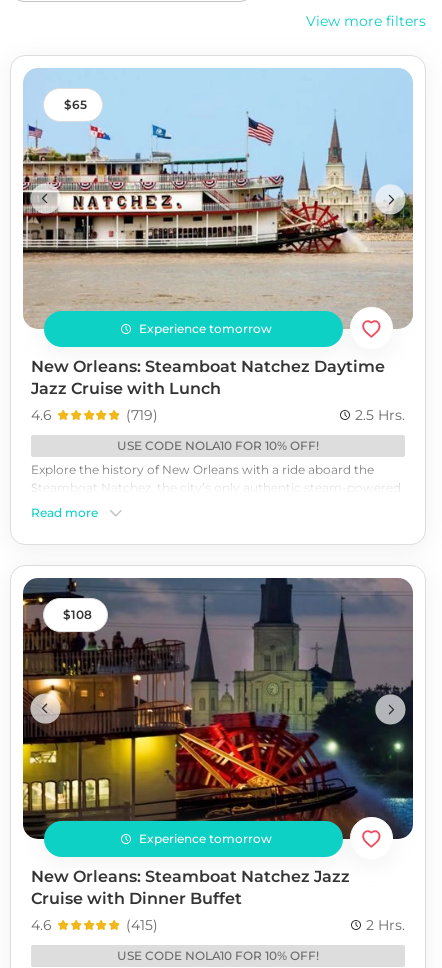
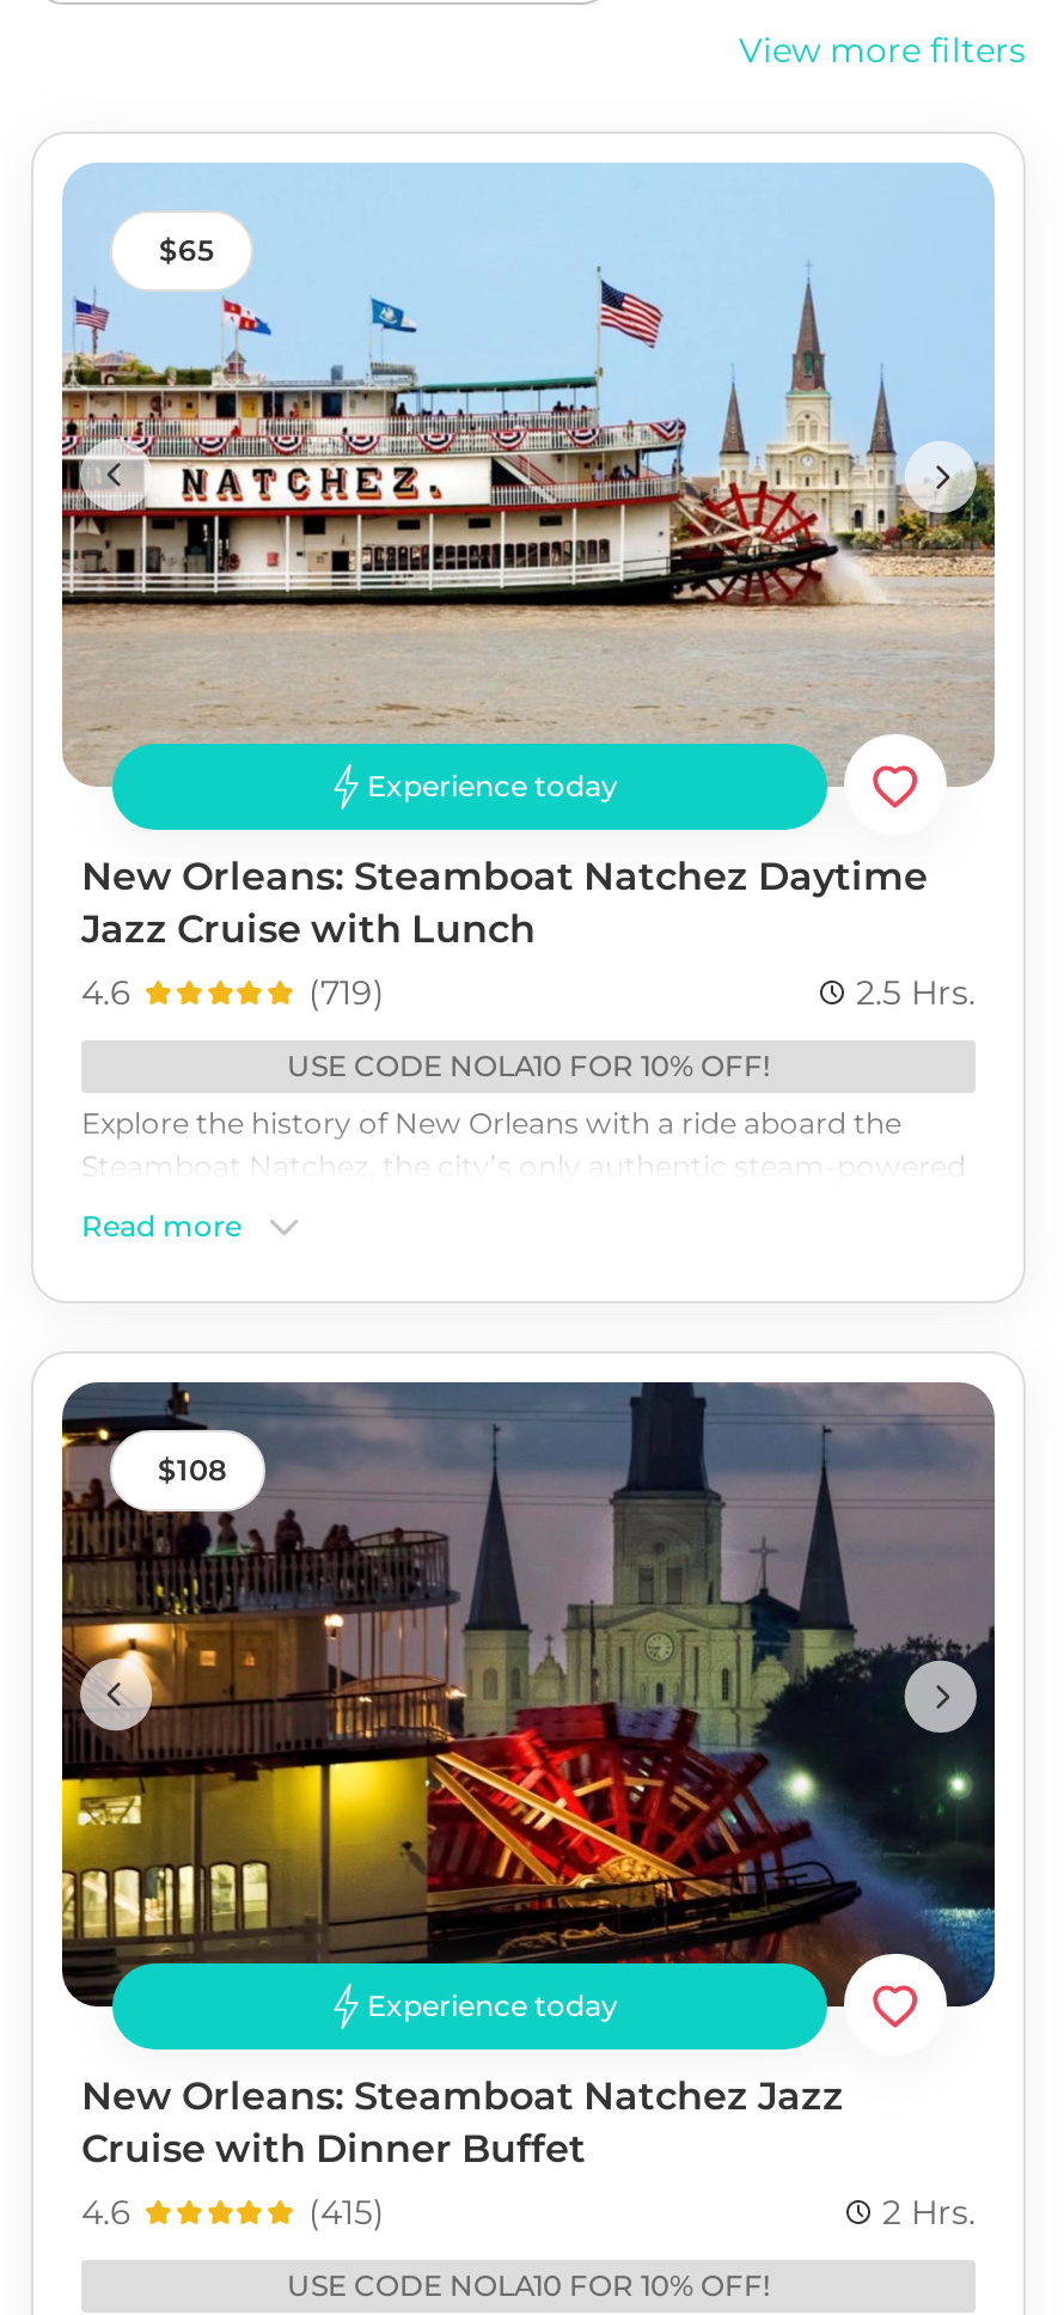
[138,321,271,336] Experience tomorrow -> [367,768,618,804] Experience today
[138,831,271,846] Experience tomorrow -> [367,1987,618,2023] Experience today

